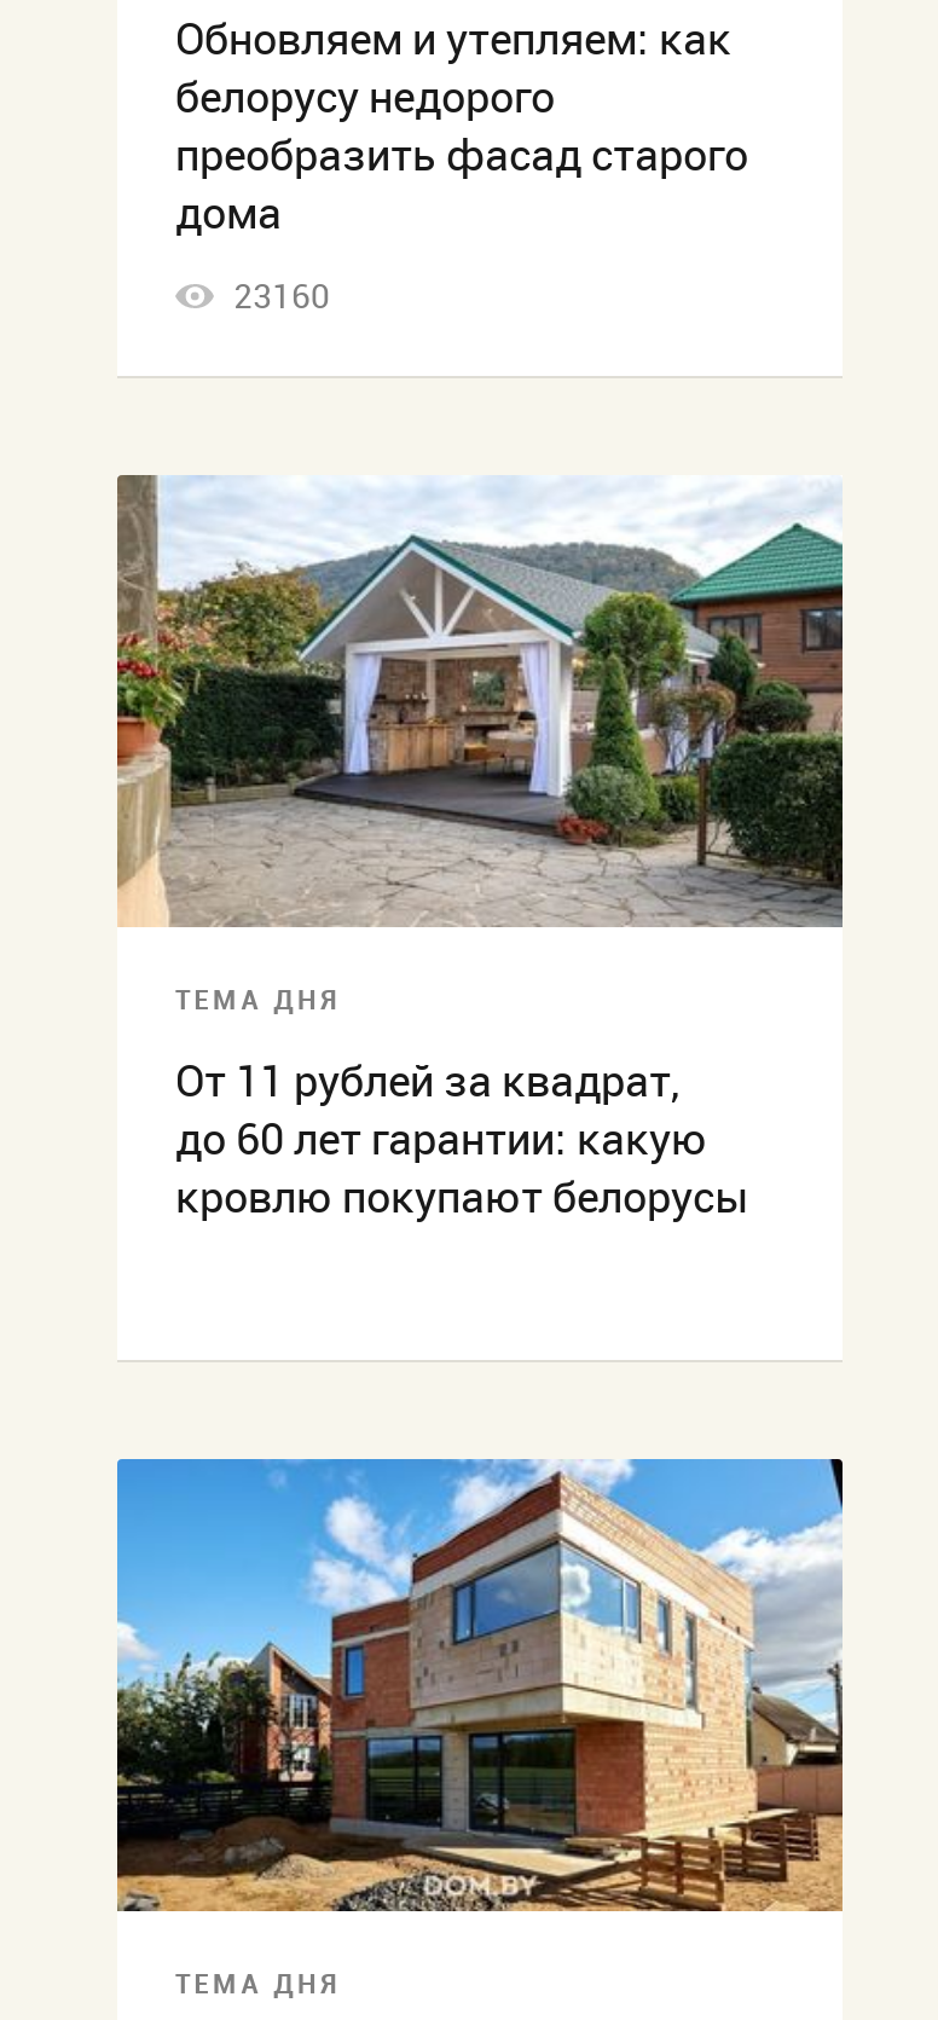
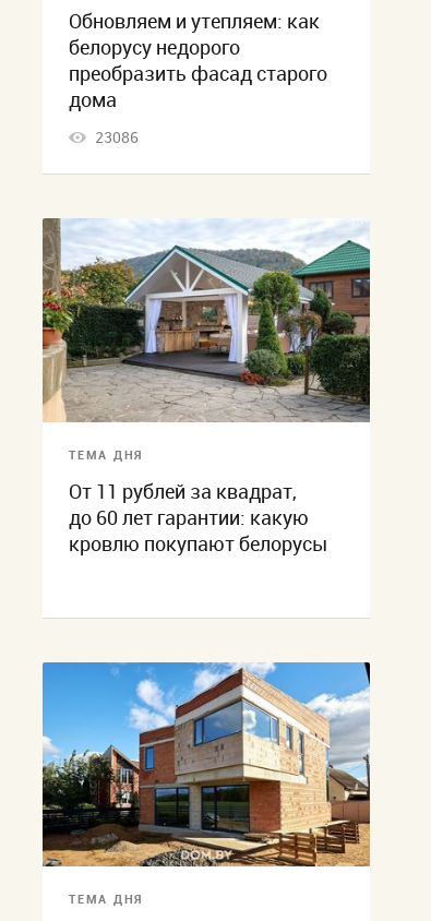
[233,277,330,316] 23160 -> [95,129,139,146] 23086

